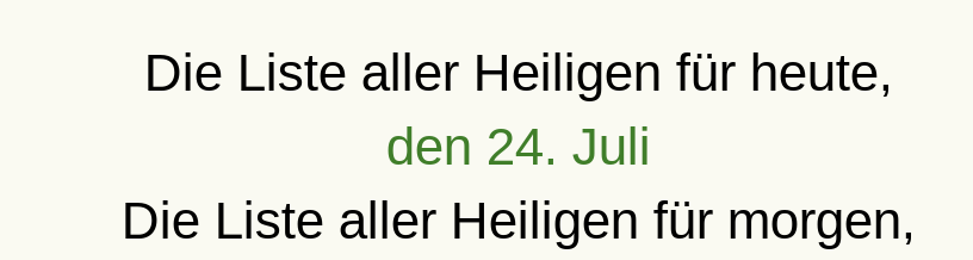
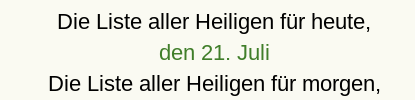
[386,117,651,177] den 24. Juli -> [159,40,270,65] den 21. Juli

